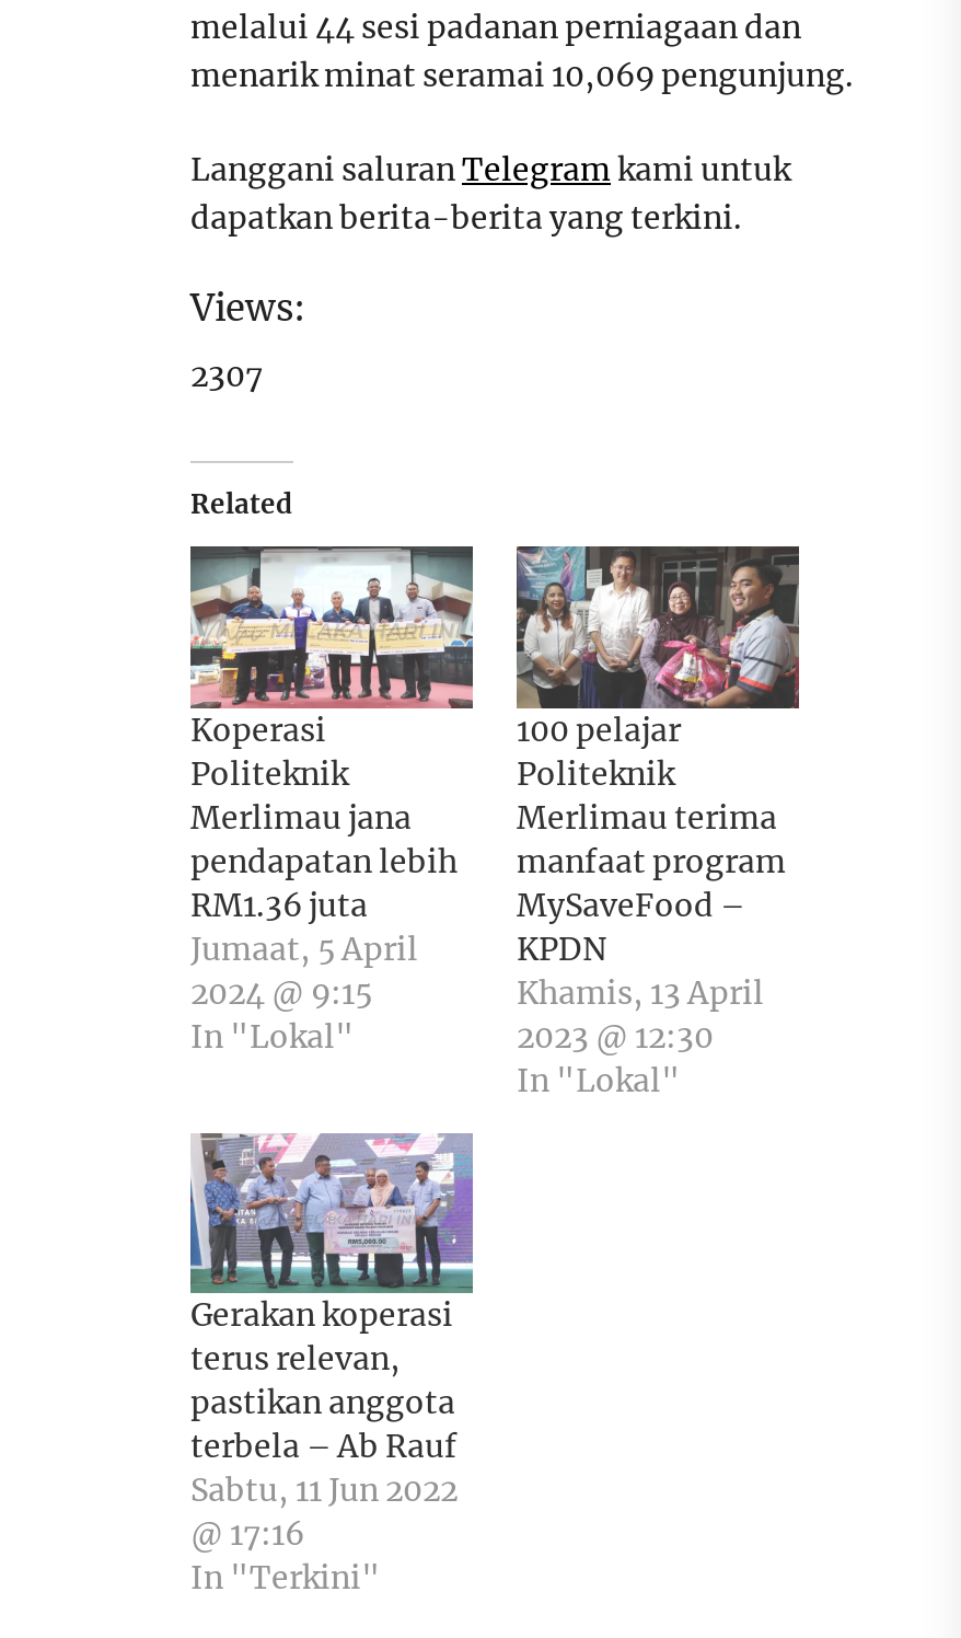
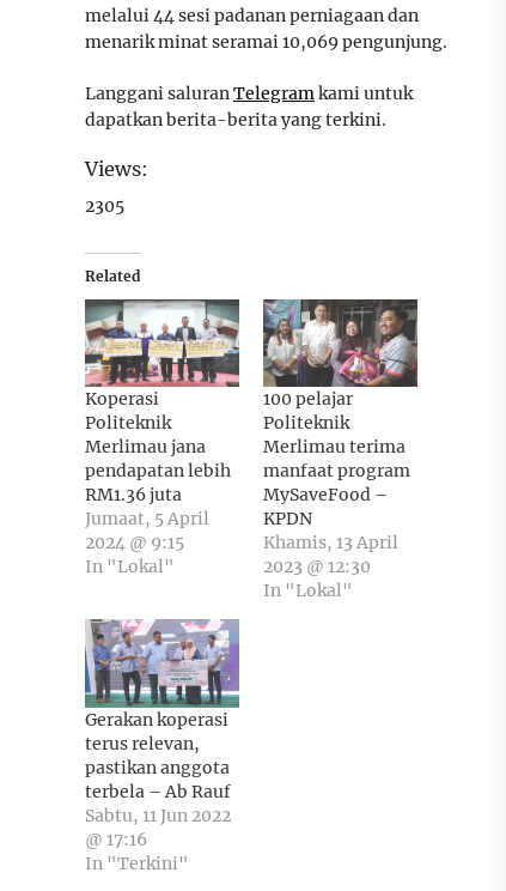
[190,356,263,395] 2307 -> [85,195,124,216] 2305

